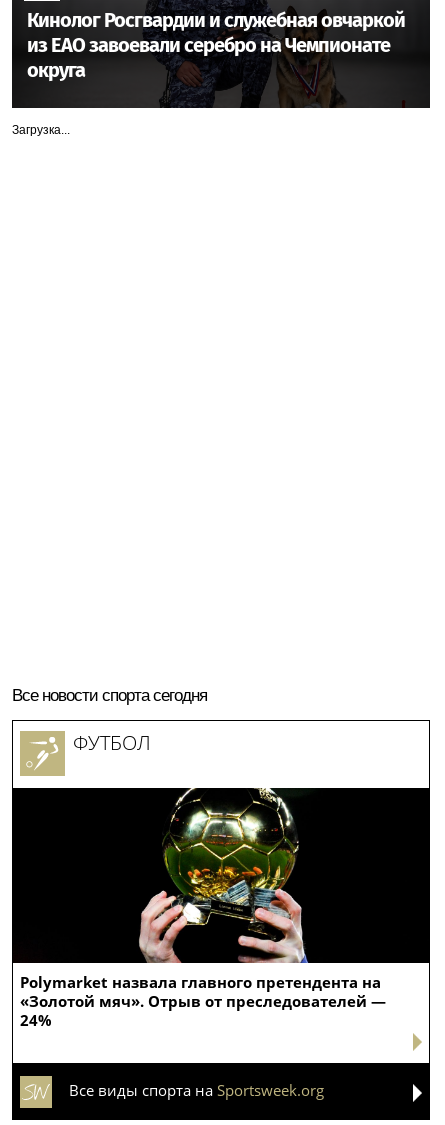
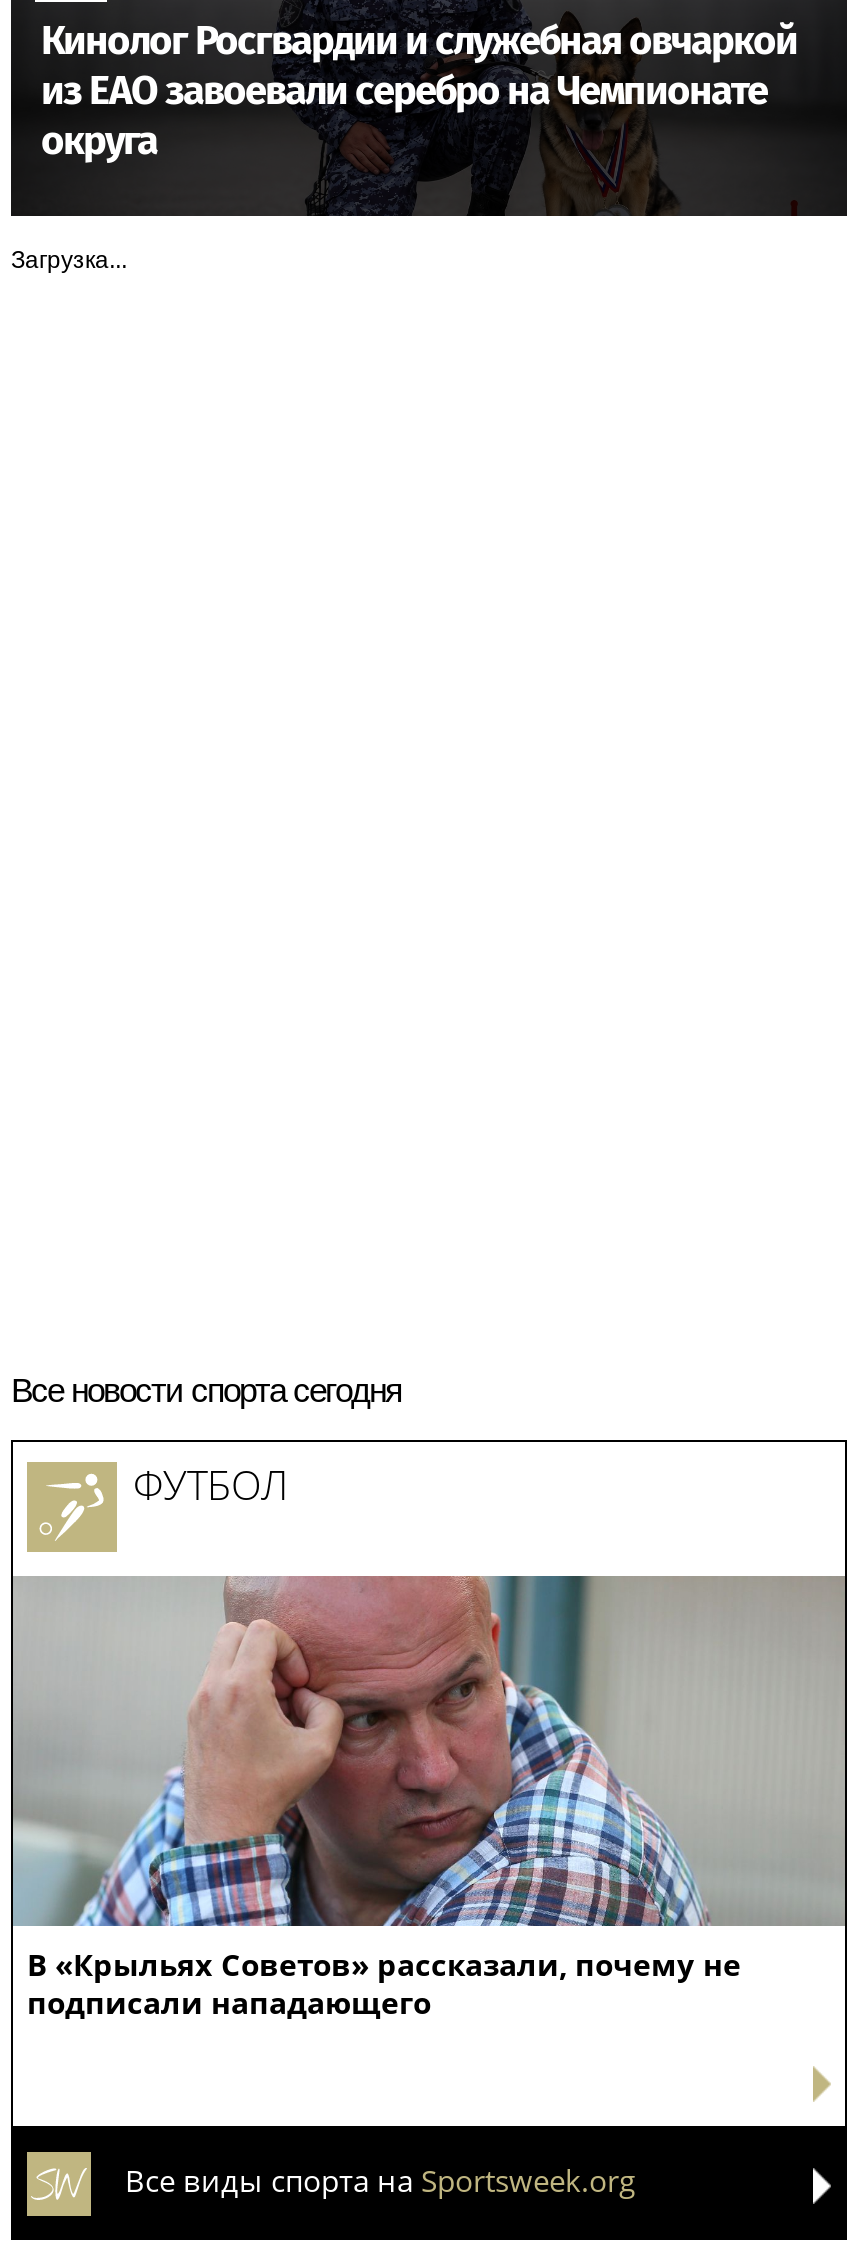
[12,787,430,1030] [image] | Polymarket назвала главного претендента на | «Золотой мяч». Отрыв от преследователей — | 24% -> [11,1574,847,2021] [image] | В «Крыльях Советов» рассказали, почему не | подписали нападающего

